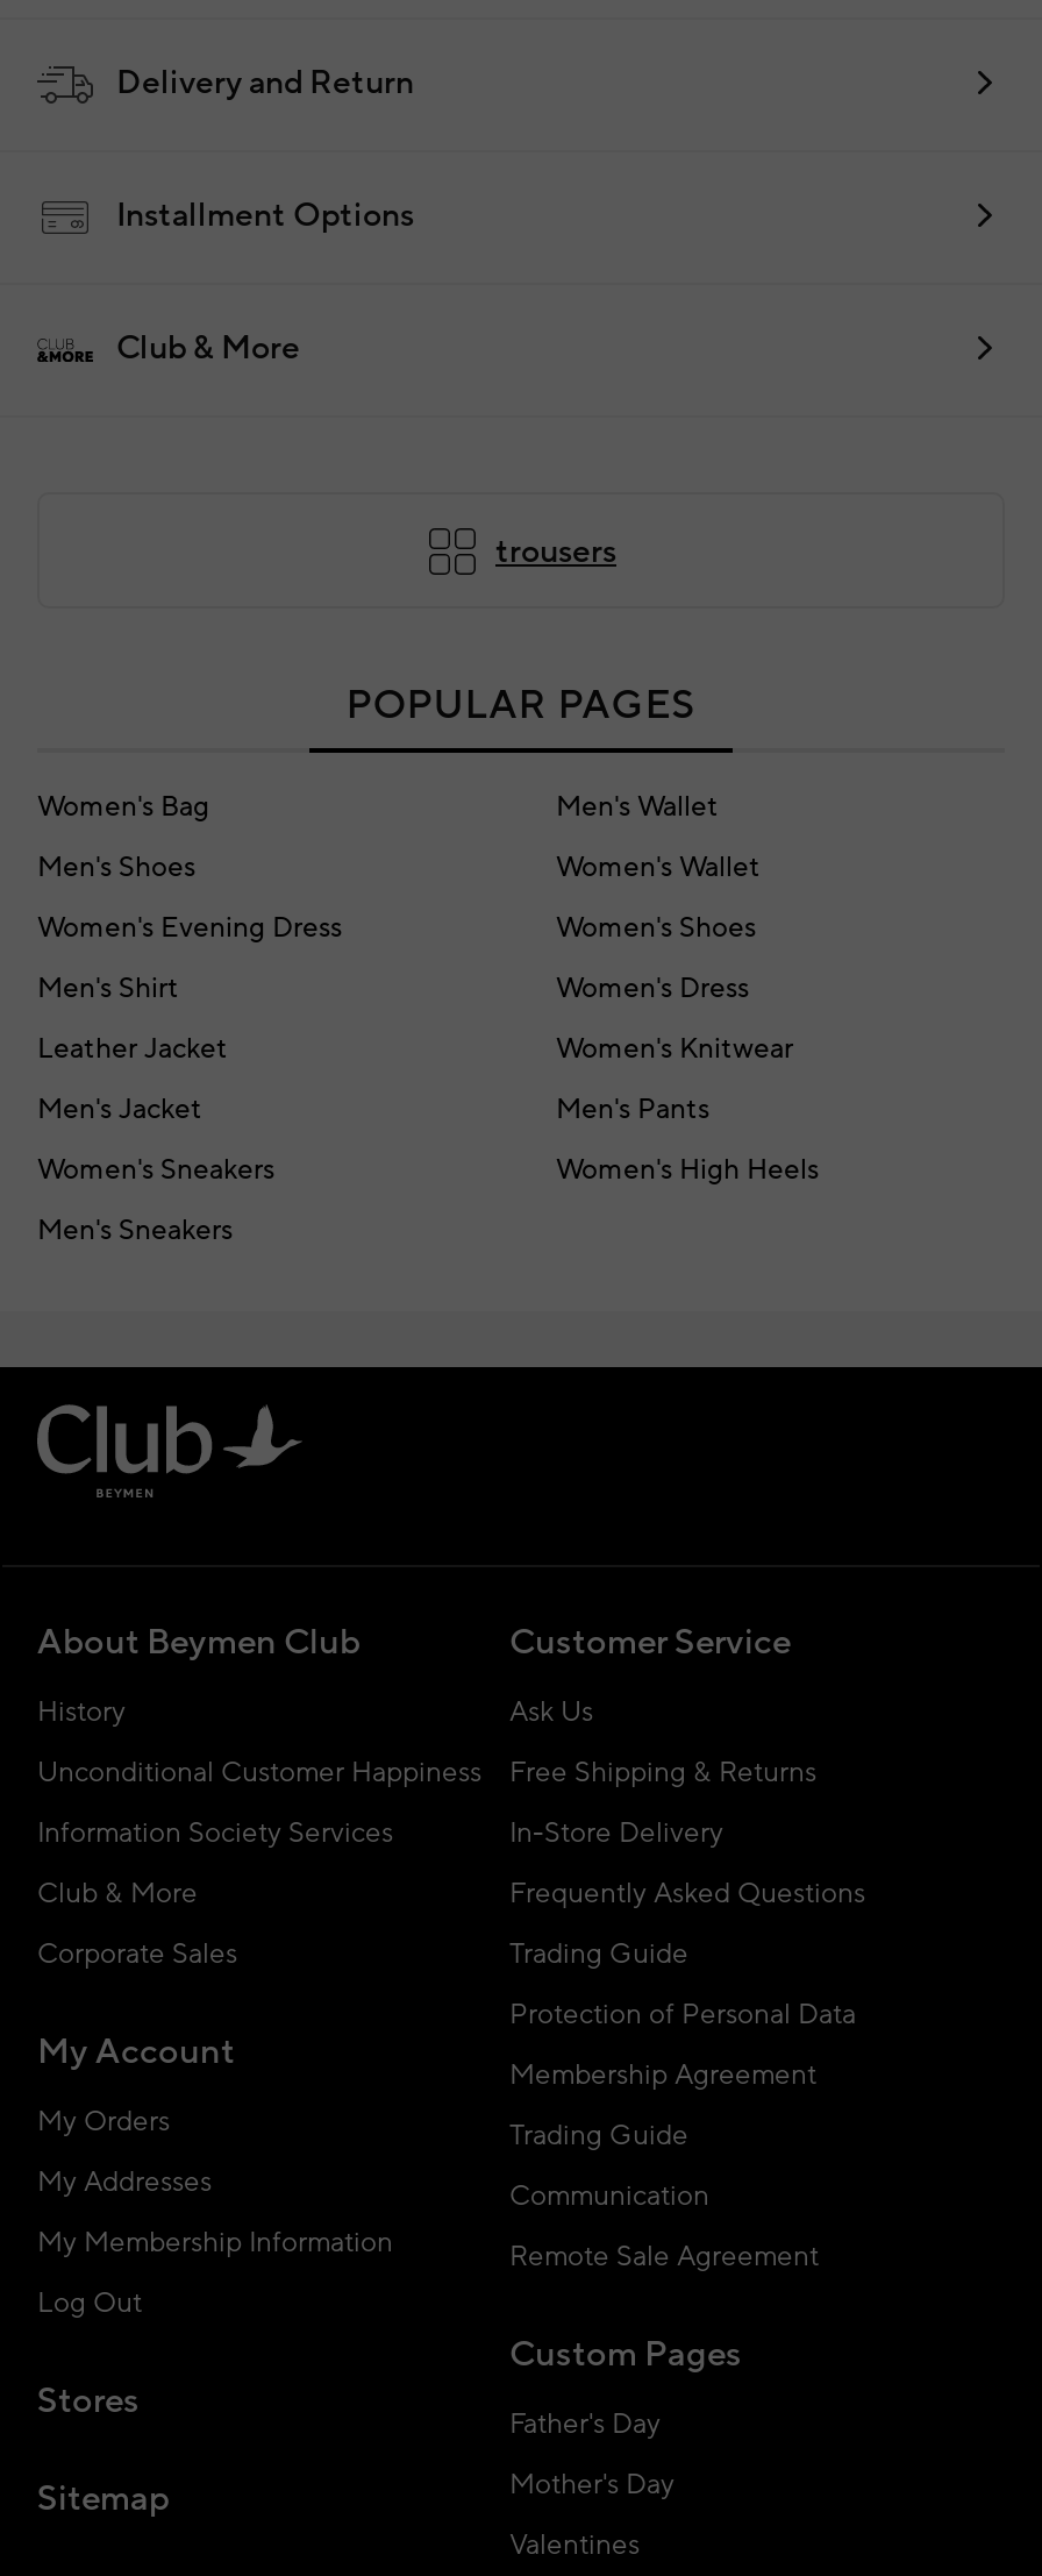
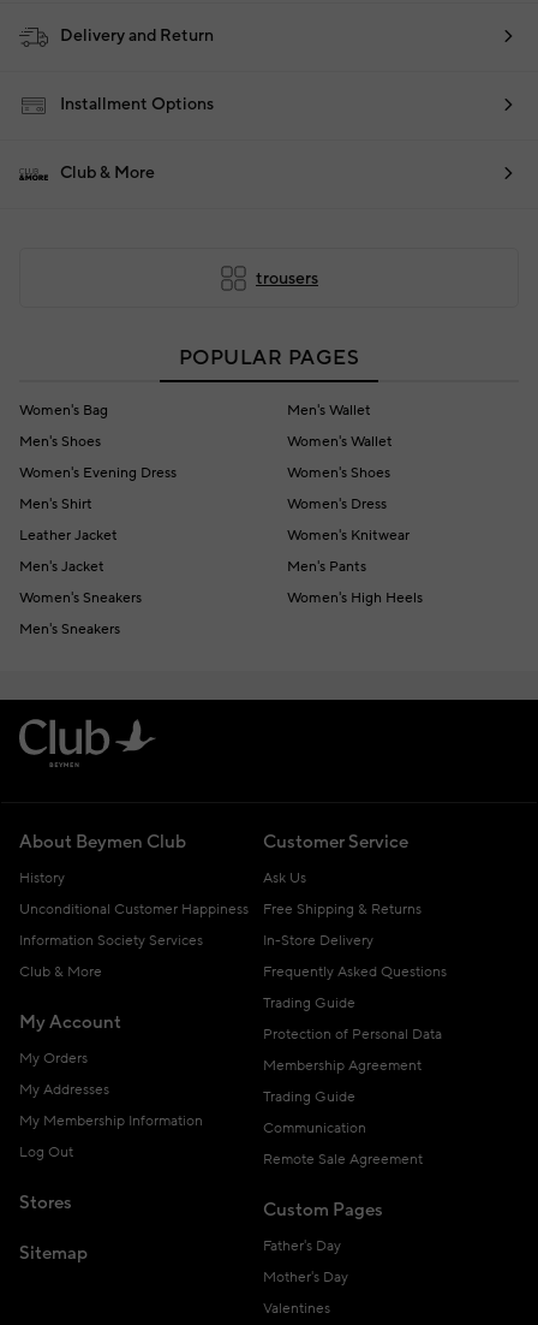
[37,1937,237,1972] Corporate Sales -> none
moved [37,2030,393,2521] -> [19,1011,203,1265]: My Account | My Orders | My Addresses | My Membership Information | Log Out | Stores | Sitemap

